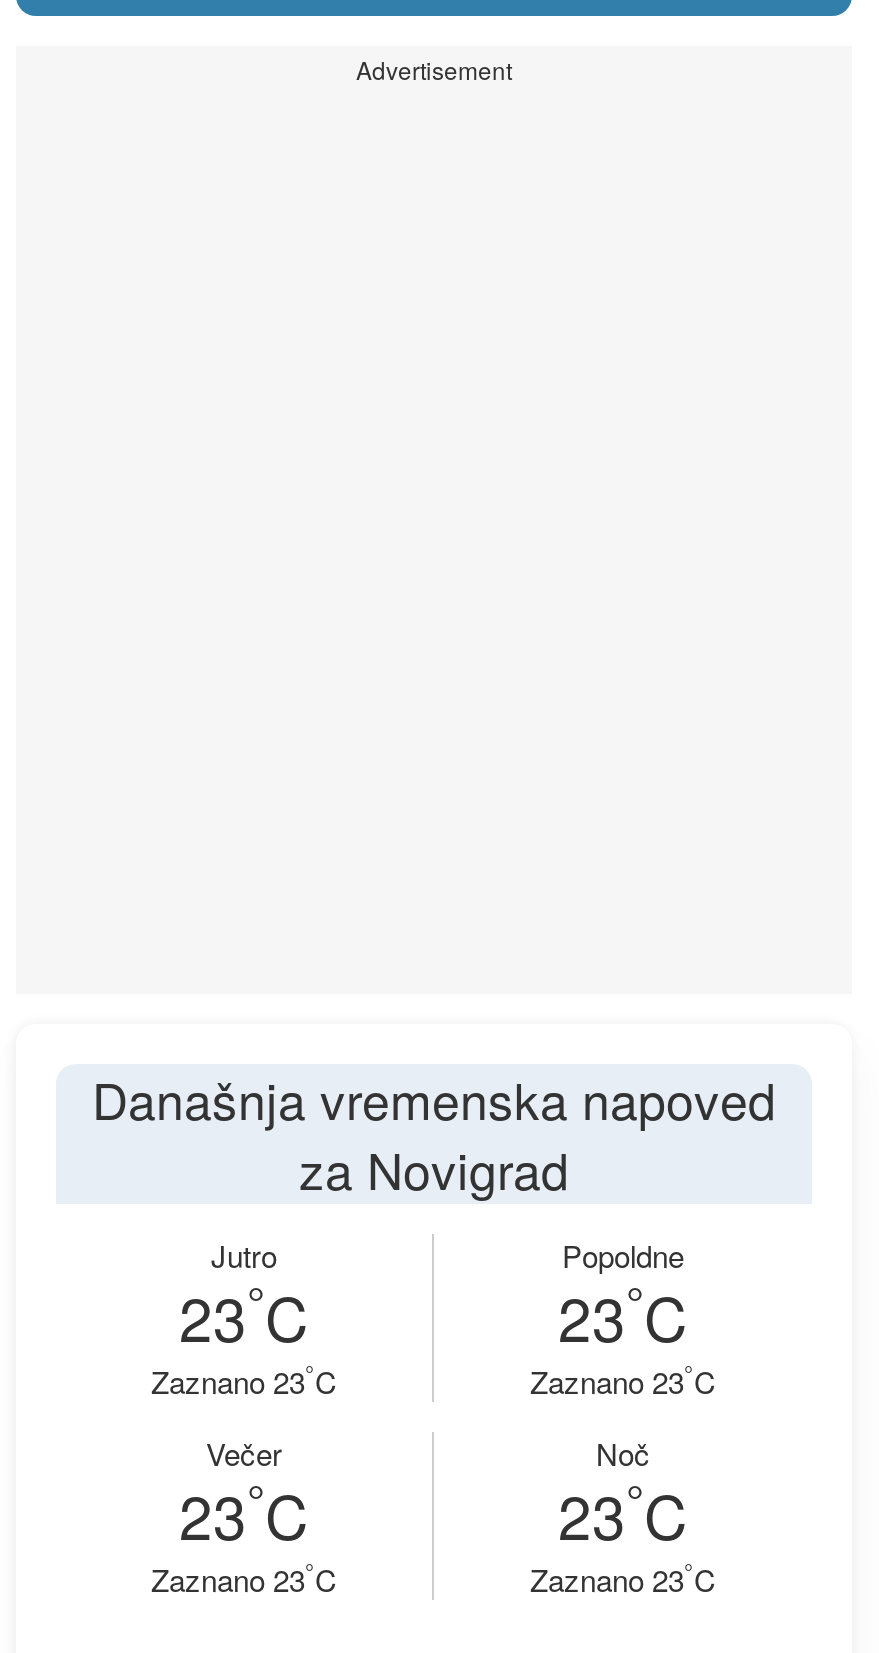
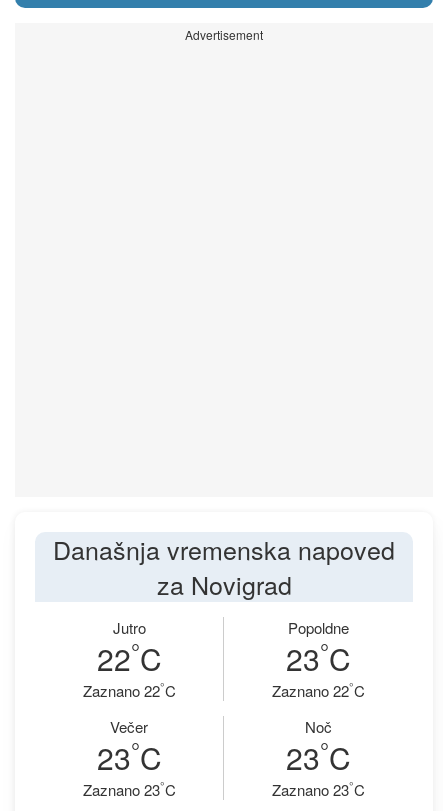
[179,1268,309,1360] 23°C -> [96,634,161,680] 22°C
[151,1357,337,1402] Zaznano 23°C -> [82,678,175,701] Zaznano 22°C
[530,1357,716,1402] Zaznano 23°C -> [272,678,365,701] Zaznano 22°C

